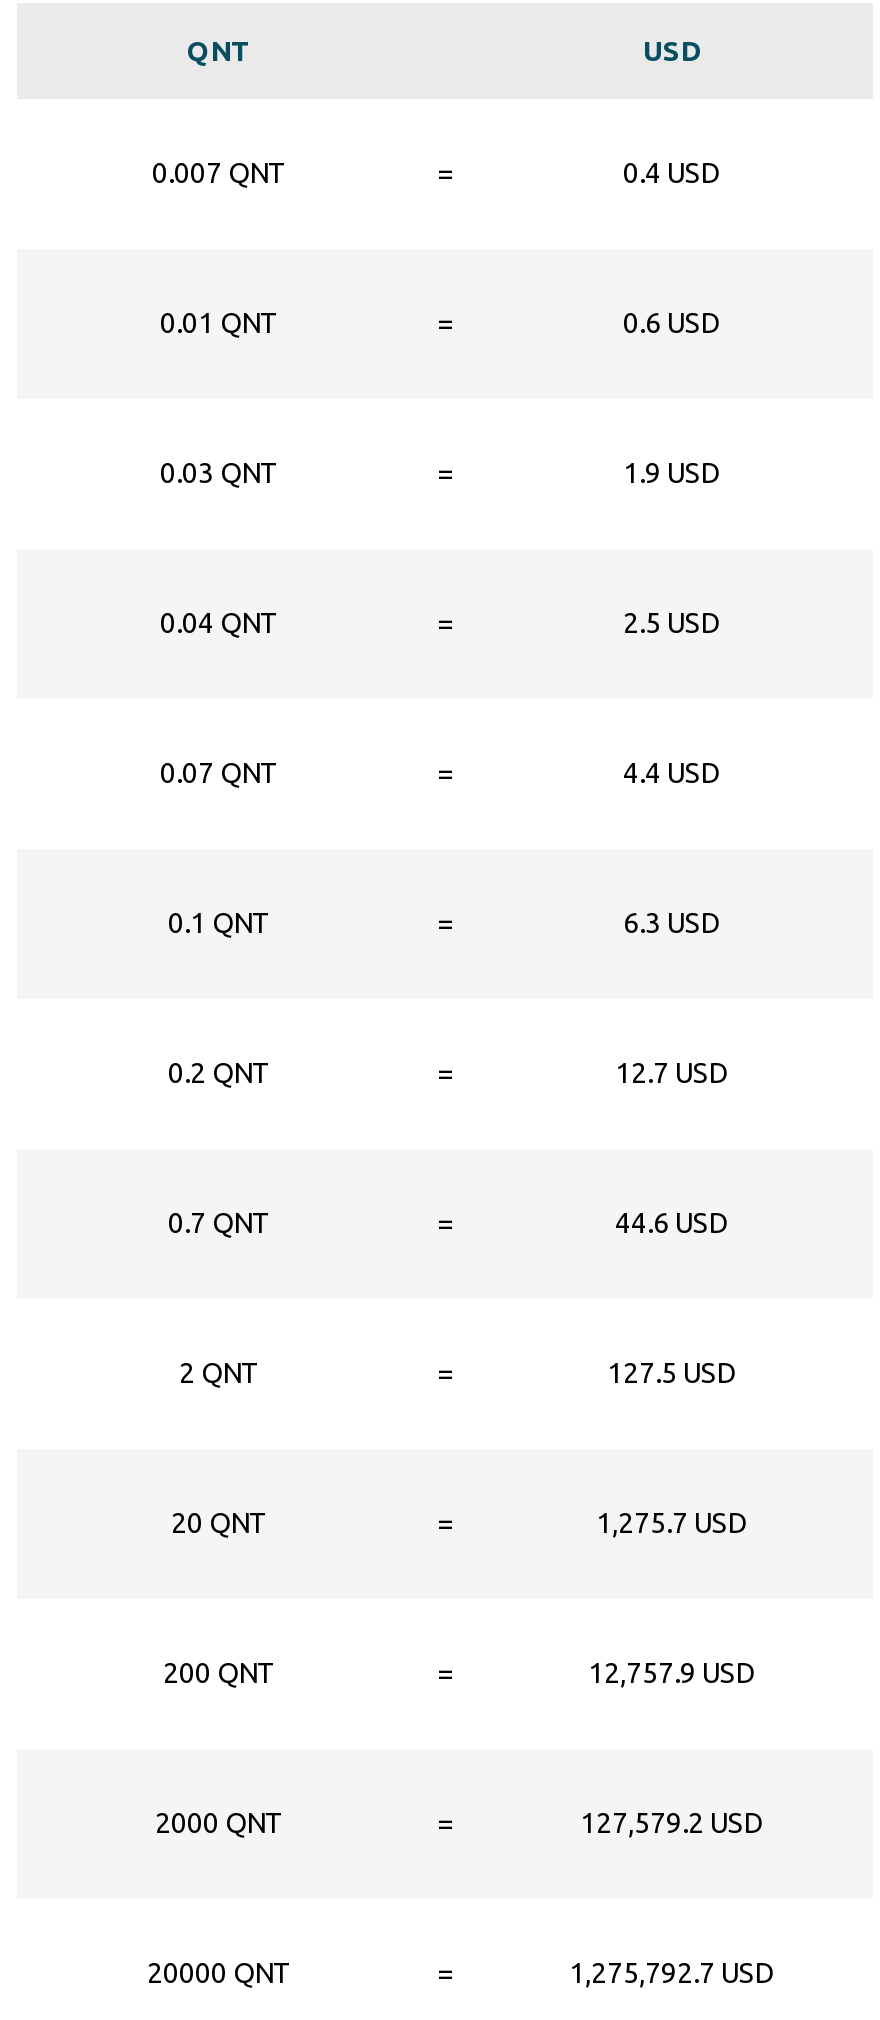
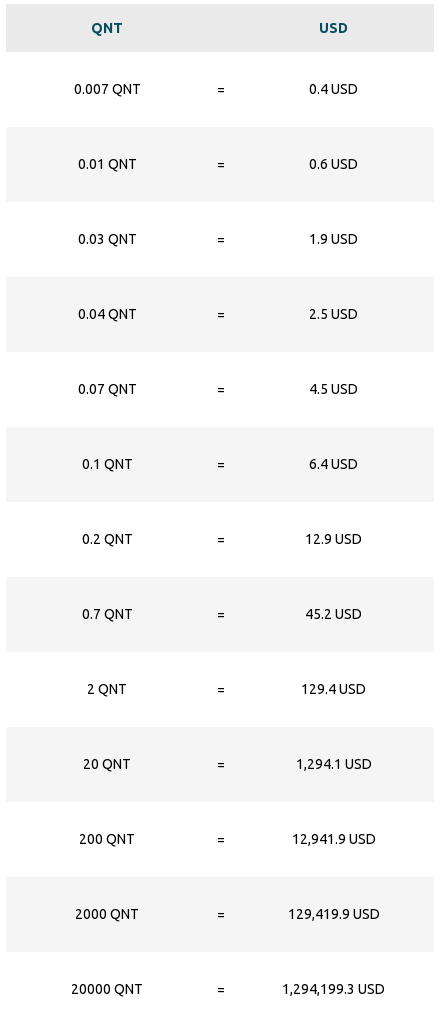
[623,757,721,789] 4.4 USD -> [309,381,358,397] 4.5 USD
[623,907,721,939] 6.3 USD -> [309,456,358,472] 6.4 USD
[615,1057,729,1089] 12.7 USD -> [305,531,362,547] 12.9 USD
[615,1207,729,1239] 44.6 USD -> [305,606,362,622] 45.2 USD
[607,1357,737,1389] 127.5 USD -> [301,681,366,697] 129.4 USD
[596,1507,748,1539] 1,275.7 USD -> [295,756,371,772] 1,294.1 USD
[588,1657,756,1689] 12,757.9 USD -> [291,831,375,847] 12,941.9 USD
[580,1807,764,1839] 127,579.2 USD -> [287,906,379,922] 129,419.9 USD
[569,1957,775,1989] 1,275,792.7 USD -> [282,981,385,997] 1,294,199.3 USD

